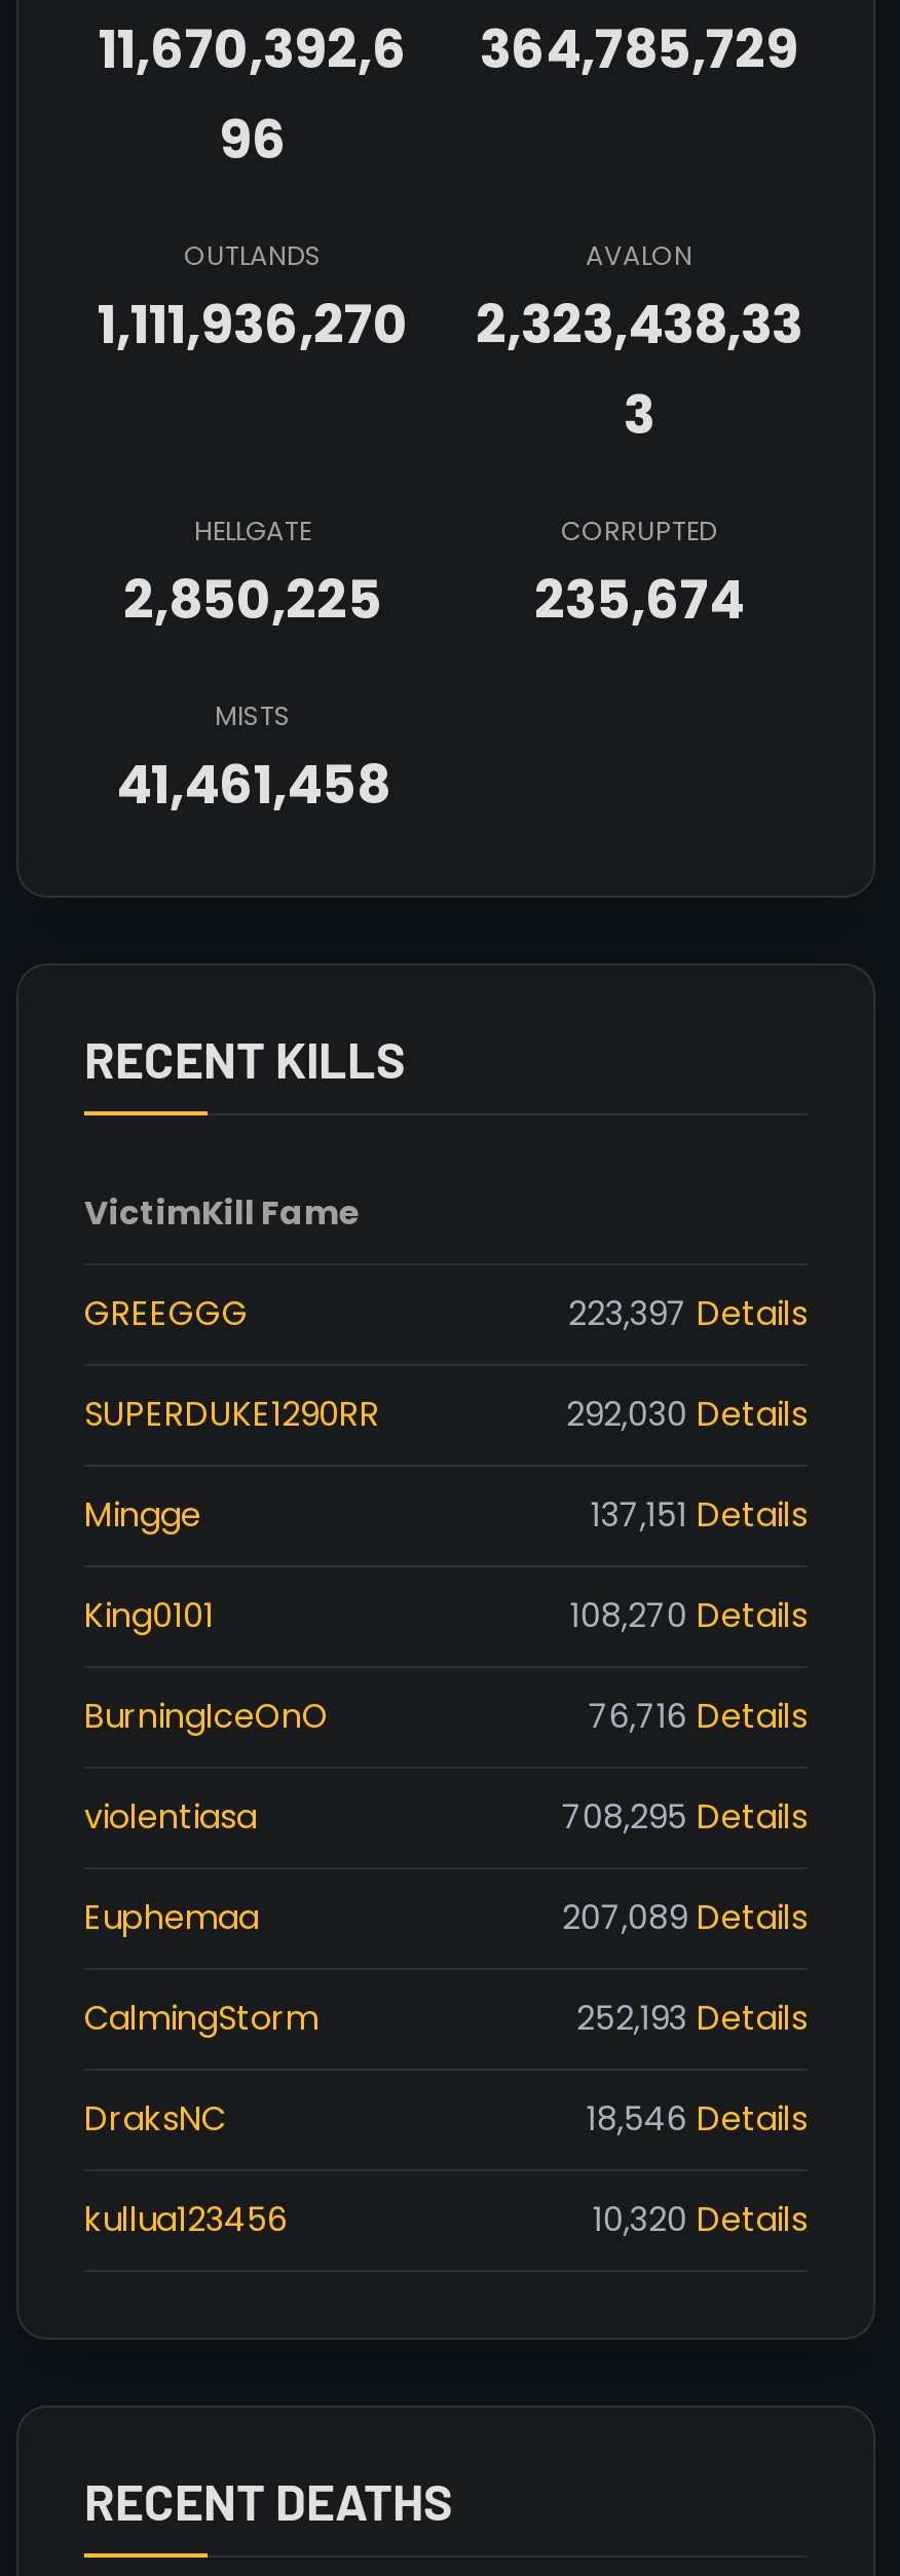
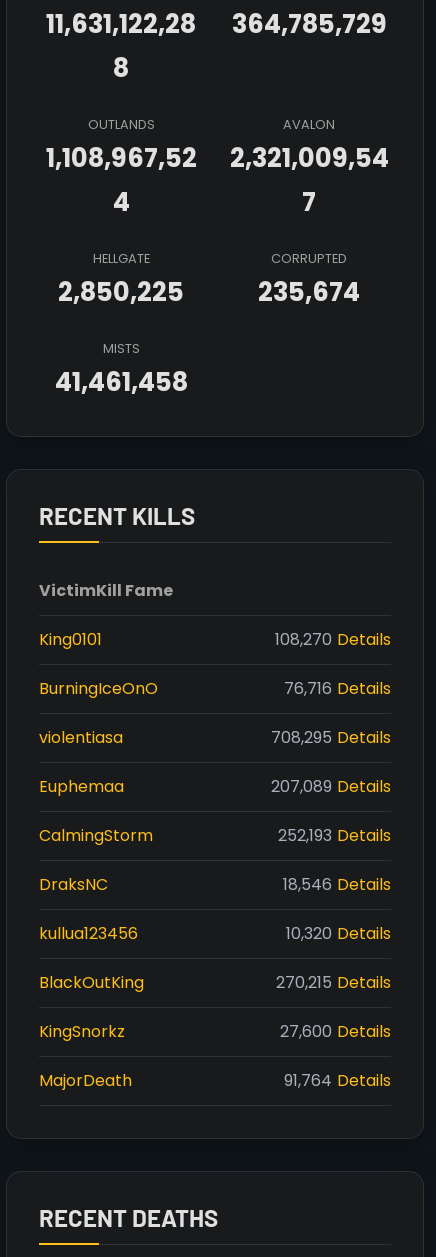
[99,12,798,86] 11,670,392,6 364,785,729 -> [46,6,386,42] 11,631,122,28 364,785,729
[219,103,287,177] 96 -> [113,50,129,86] 8
[98,288,408,362] 1,111,936,270 -> [45,140,196,220] 1,108,967,52 | 4
[476,288,802,362] 2,323,438,33 -> [229,140,388,176] 2,321,009,54
[624,378,654,452] 3 -> [302,184,316,220] 7
[84,1290,808,1539] GREEGGG | 223,397 Details | SUPERDUKE1290RR | 292,030 Details | Mingge | 137,151 Details -> none
moved [84,1592,808,2243] -> [39,628,391,945]: King0101 | 108,270 Details | BurningIceOnO | ... | 18,546 Details | 10,320 Details
none -> [39,971,391,1092] BlackOutKing | 270,215 Details | KingSnorkz | 27,600 Details | MajorDeath | 91,764 Details

